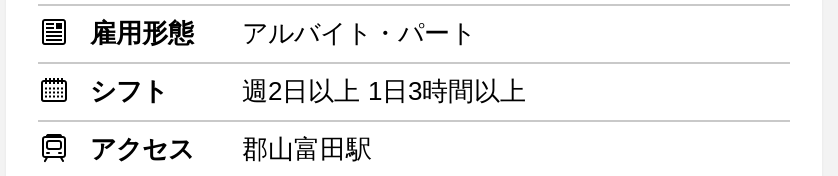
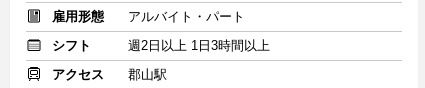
[242,134,372,164] 郡山富田駅 -> [128,67,167,82] 郡山駅

